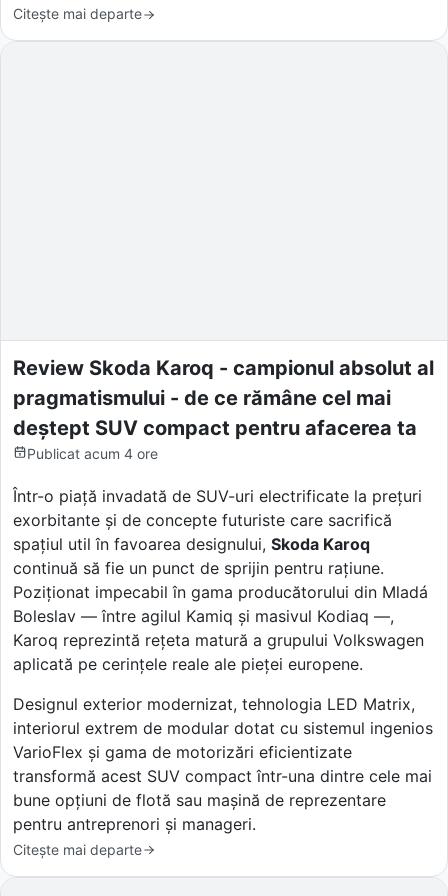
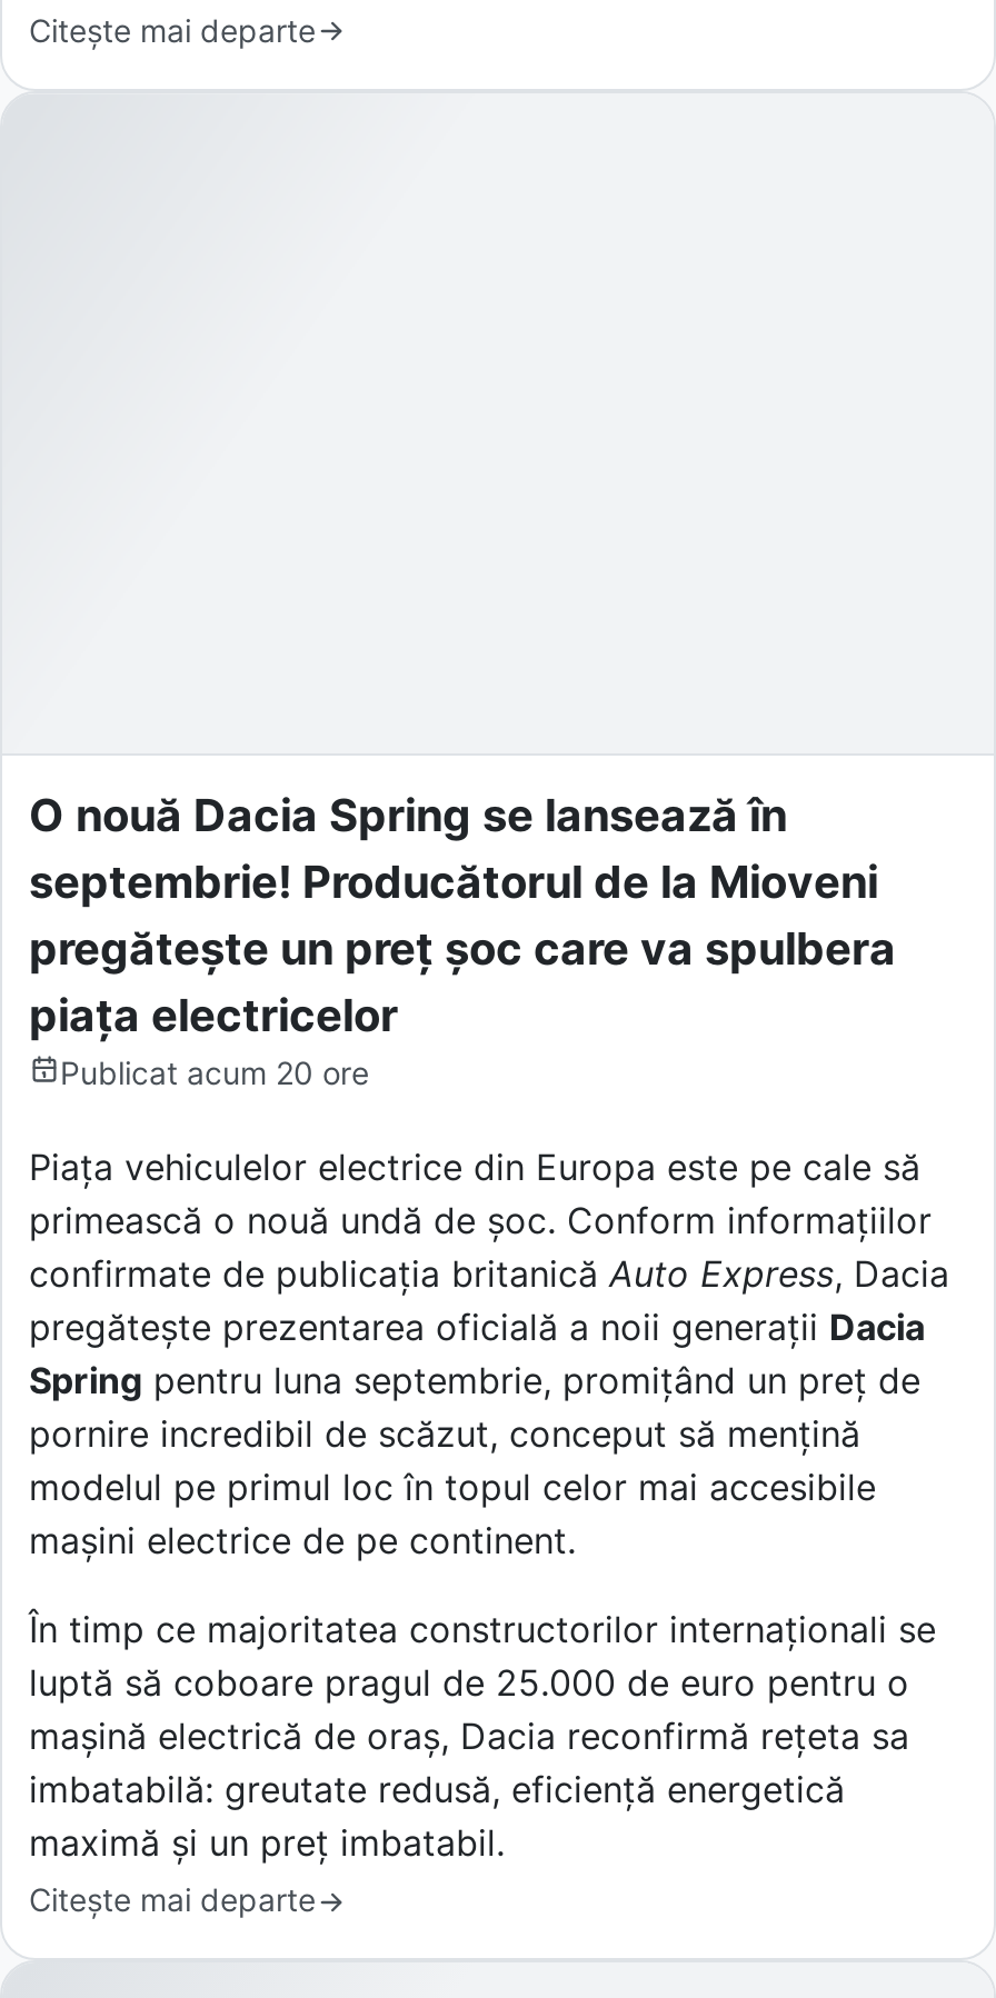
[13,355,434,461] Review Skoda Karoq - campionul absolut al | pragmatismului - de ce rămâne cel mai | deștept SUV compact pentru afacerea ta | Publicat acum 4 ore -> [29,789,896,1091] O nouă Dacia Spring se lansează în | septembrie! Producătorul de la Mioveni | pregătește un preț șoc care va spulbera | piața electricelor | Publicat acum 20 ore
[13,485,428,673] Într-o piață invadată de SUV-uri electrificate la prețuri | exorbitante și de concepte futuriste care sacrifică | spațiul util în favoarea designului, Skoda Karoq | continuă să fie un punct de sprijin pentru rațiune. | Poziționat impecabil în gama producătorului din Mladá | Boleslav — între agilul Kamiq și masivul Kodiaq —, | Karoq reprezintă rețeta matură a grupului Volkswagen | aplicată pe cerințele reale ale pieței europene. -> [29,1145,949,1562] Piața vehiculelor electrice din Europa este pe cale să | primească o nouă undă de șoc. Conform informațiilor | confirmate de publicația britanică Auto Express, Dacia | pregătește prezentarea oficială a noii generații Dacia | Spring pentru luna septembrie, promițând un preț de | pornire incredibil de scăzut, conceput să mențină | modelul pe primul loc în topul celor mai accesibile | mașini electrice de pe continent.
[13,693,433,833] Designul exterior modernizat, tehnologia LED Matrix, | interiorul extrem de modular dotat cu sistemul ingenios | VarioFlex și gama de motorizări eficientizate | transformă acest SUV compact într-una dintre cele mai | bune opțiuni de flotă sau mașină de reprezentare | pentru antreprenori și manageri. -> [29,1607,936,1865] În timp ce majoritatea constructorilor internaționali se | luptă să coboare pragul de 25.000 de euro pentru o | mașină electrică de oraș, Dacia reconfirmă rețeta sa | imbatabilă: greutate redusă, eficiență energetică | maximă și un preț imbatabil.

